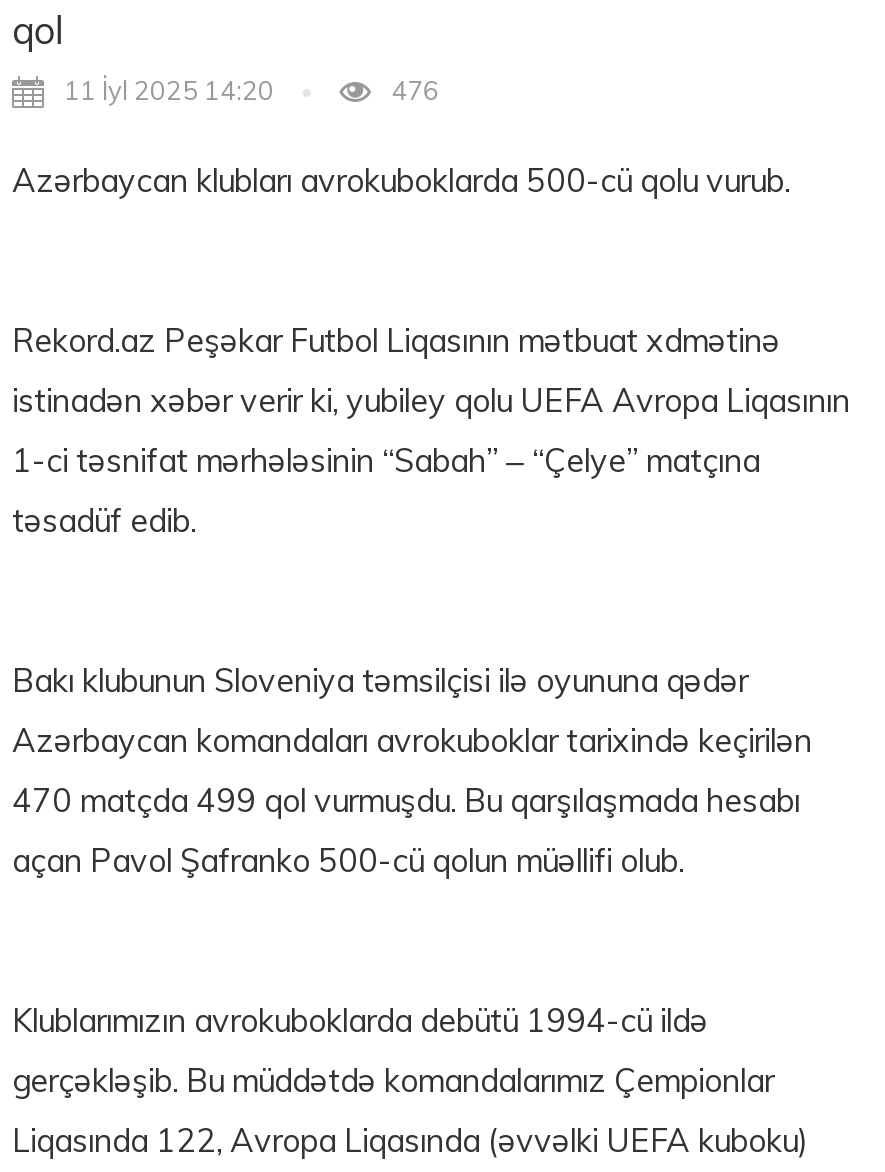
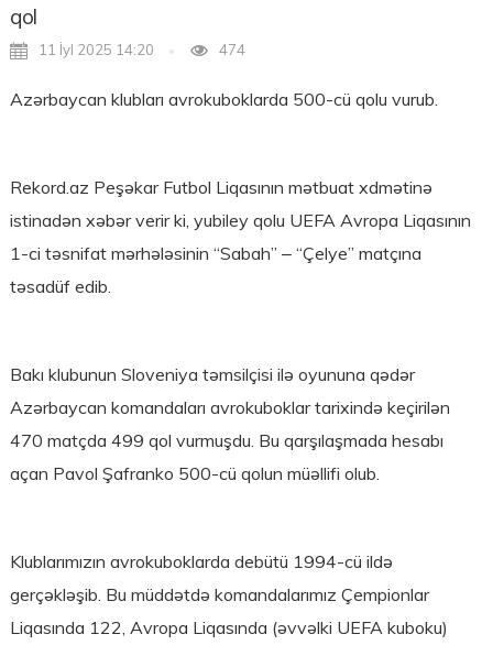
[391,74,439,106] 476 -> [219,41,245,58] 474

